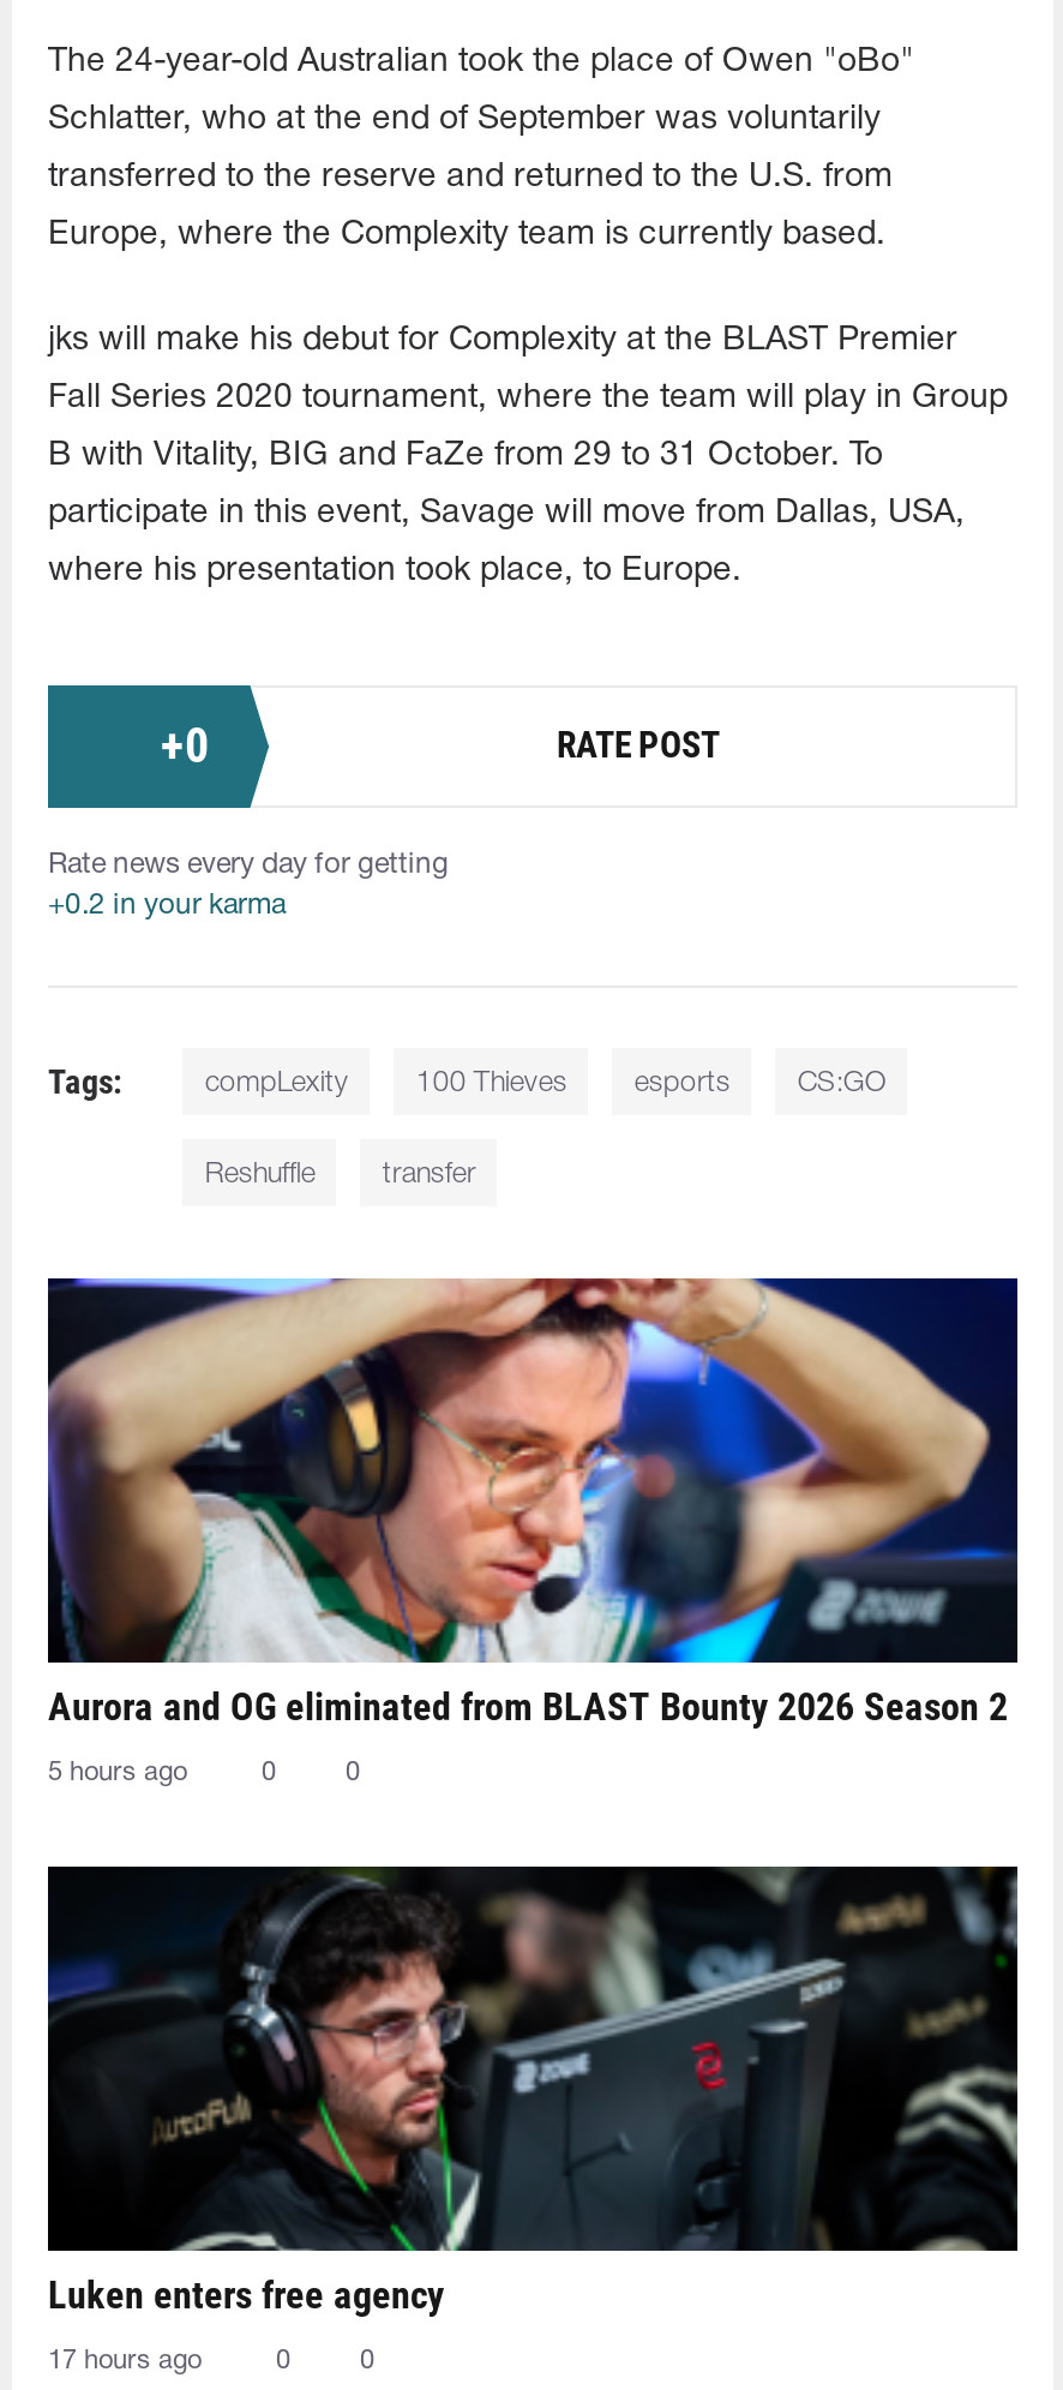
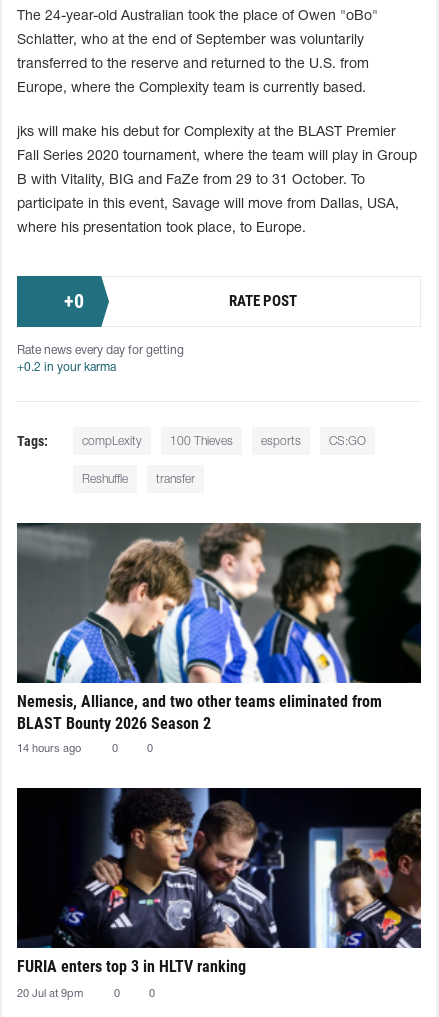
[48,1276,1017,1729] [image] | Aurora and OG eliminated from BLAST Bounty 2026 Season 2 -> [17,522,422,733] [image] | Nemesis, Alliance, and two other teams eliminated from | BLAST Bounty 2026 Season 2
[48,1760,187,1784] 5 hours ago -> [17,744,81,754] 14 hours ago
[46,1864,1020,2317] [image] | Luken enters free agency -> [17,787,422,976] [image] | FURIA enters top 3 in HLTV ranking
[48,2348,202,2372] 17 hours ago -> [17,989,83,999] 20 Jul at 9pm

